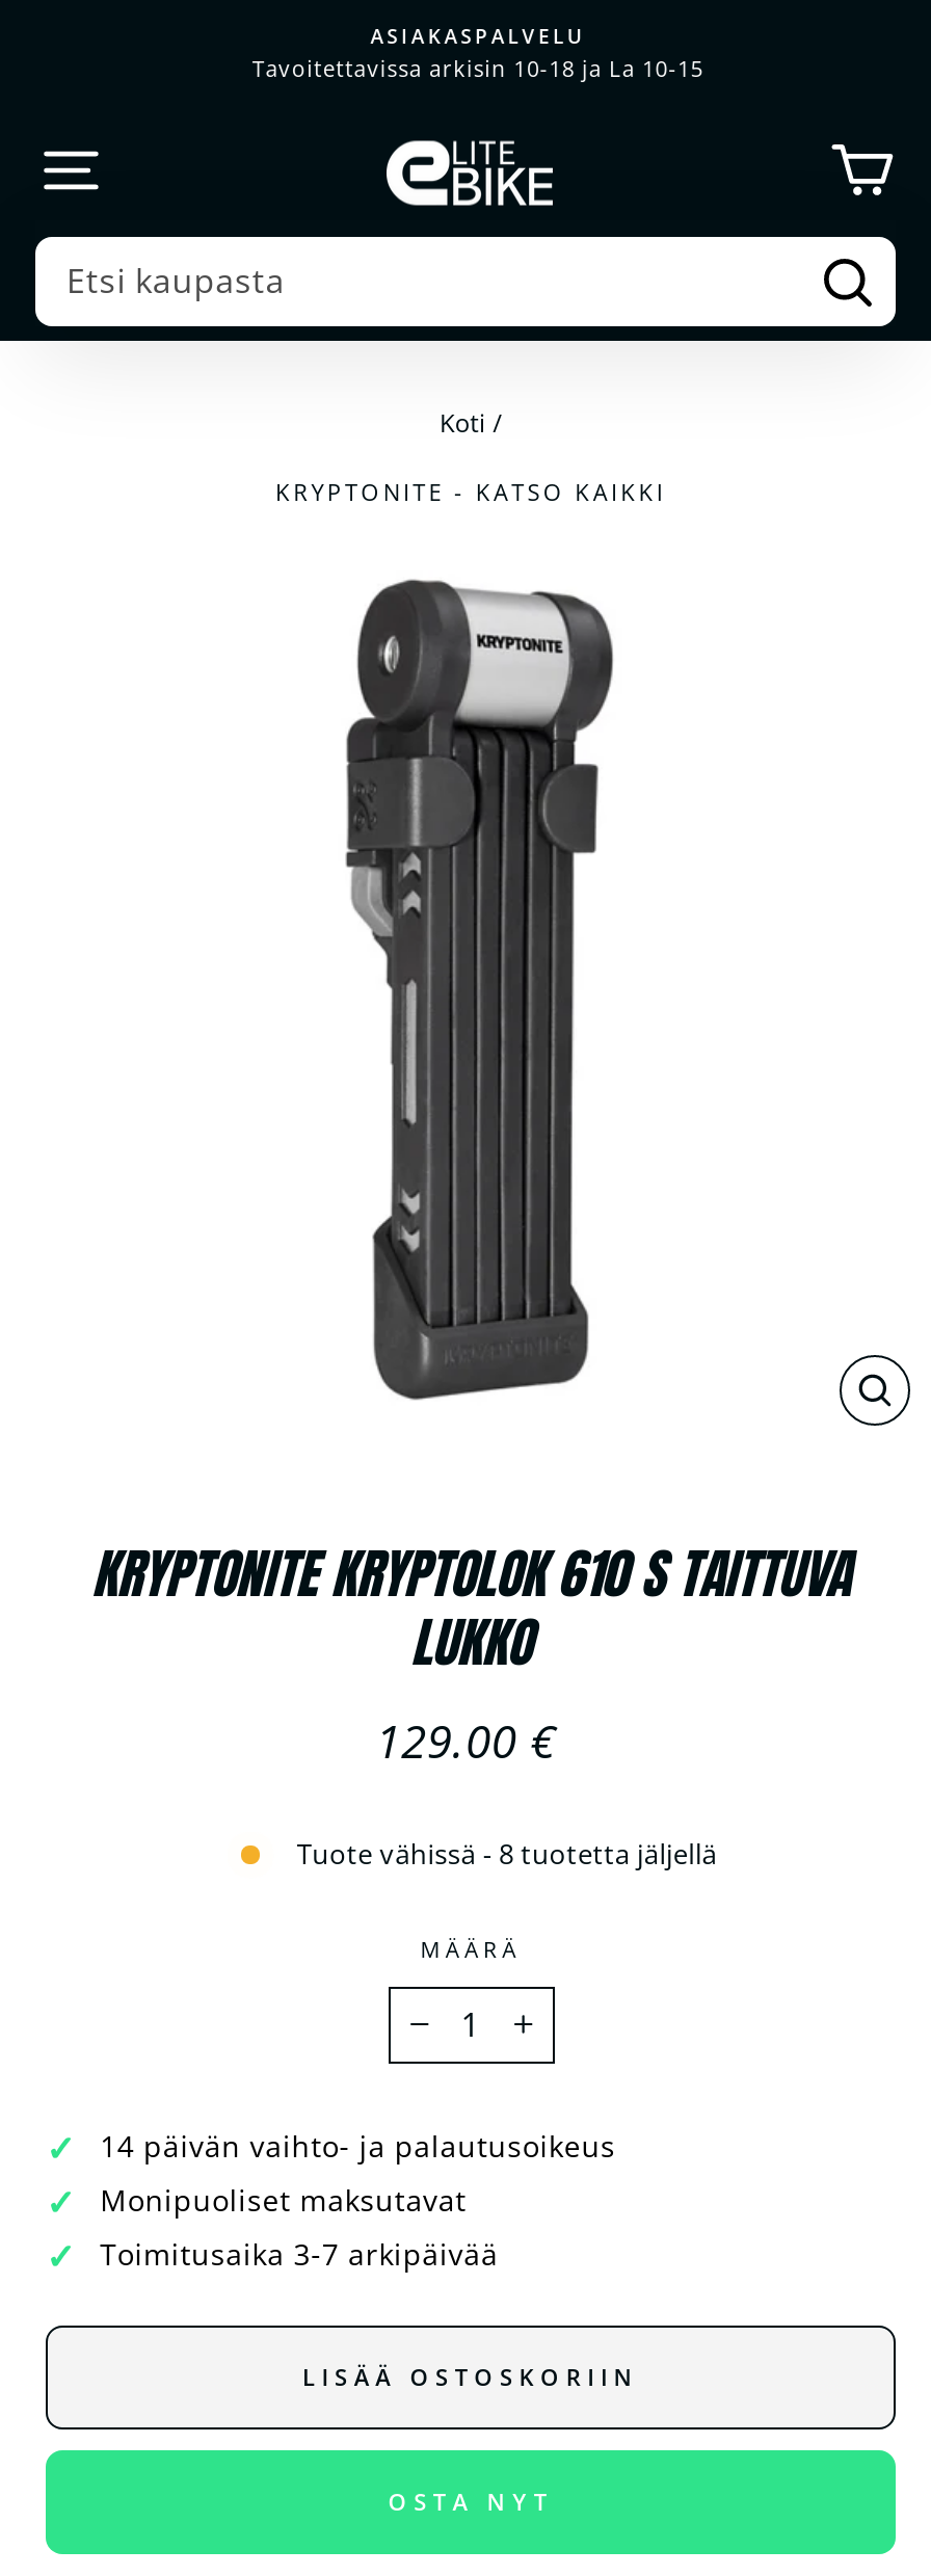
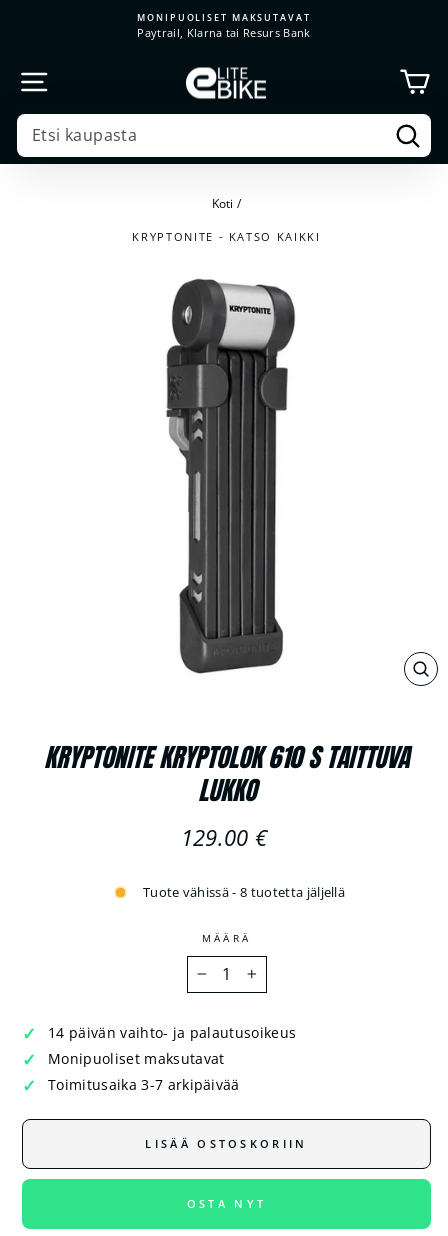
[240,23,691,83] ASIAKASPALVELU | Tavoitettavissa arkisin 10-18 ja La 10-15 -> [137,11,311,40] MONIPUOLISET MAKSUTAVAT | Paytrail, Klarna tai Resurs Bank

